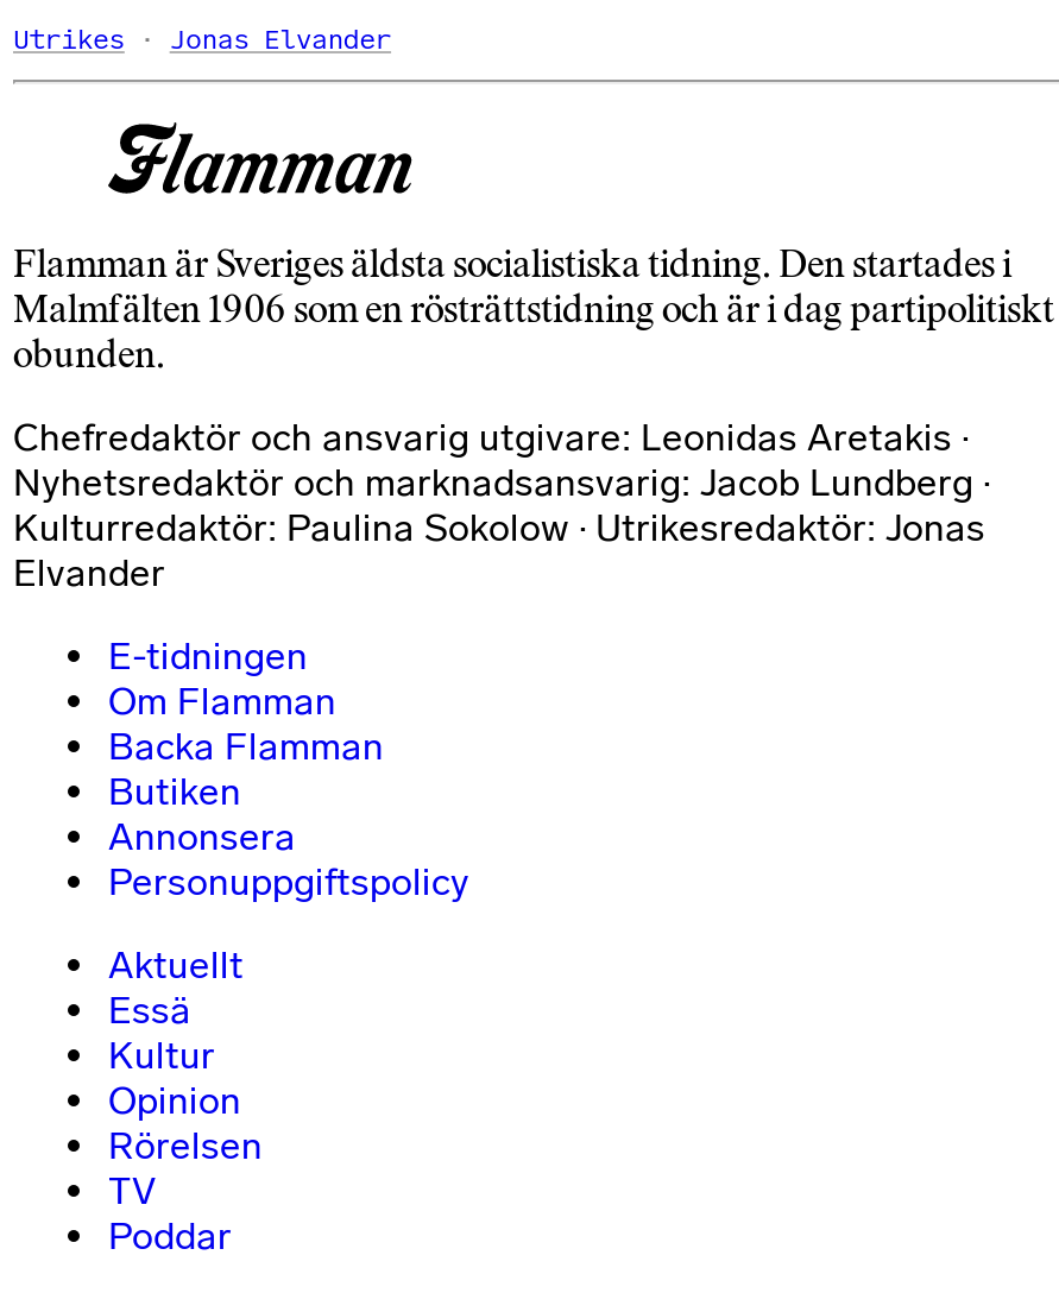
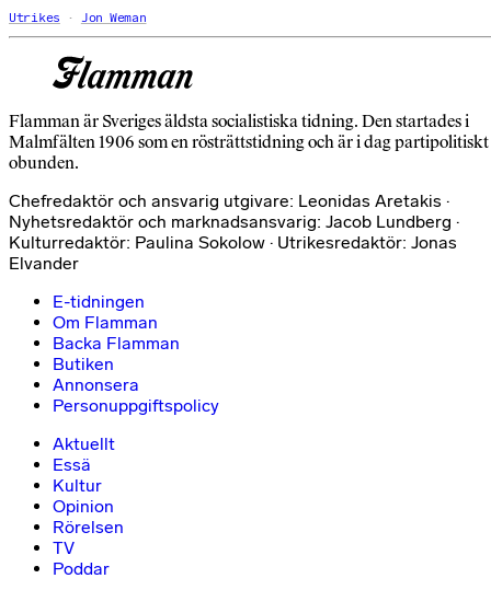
[169,22,391,56] Jonas Elvander -> [81,10,146,25] Jon Weman

